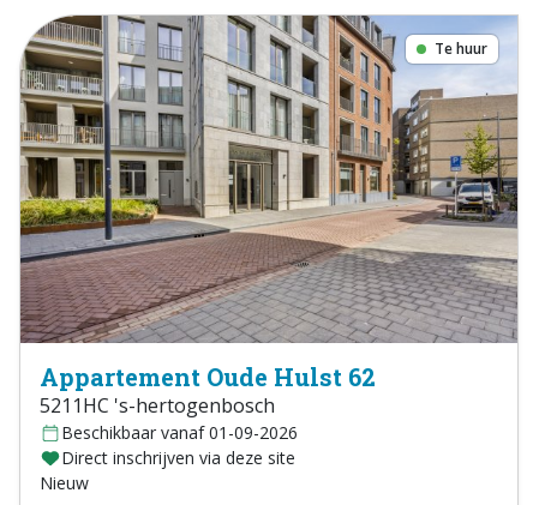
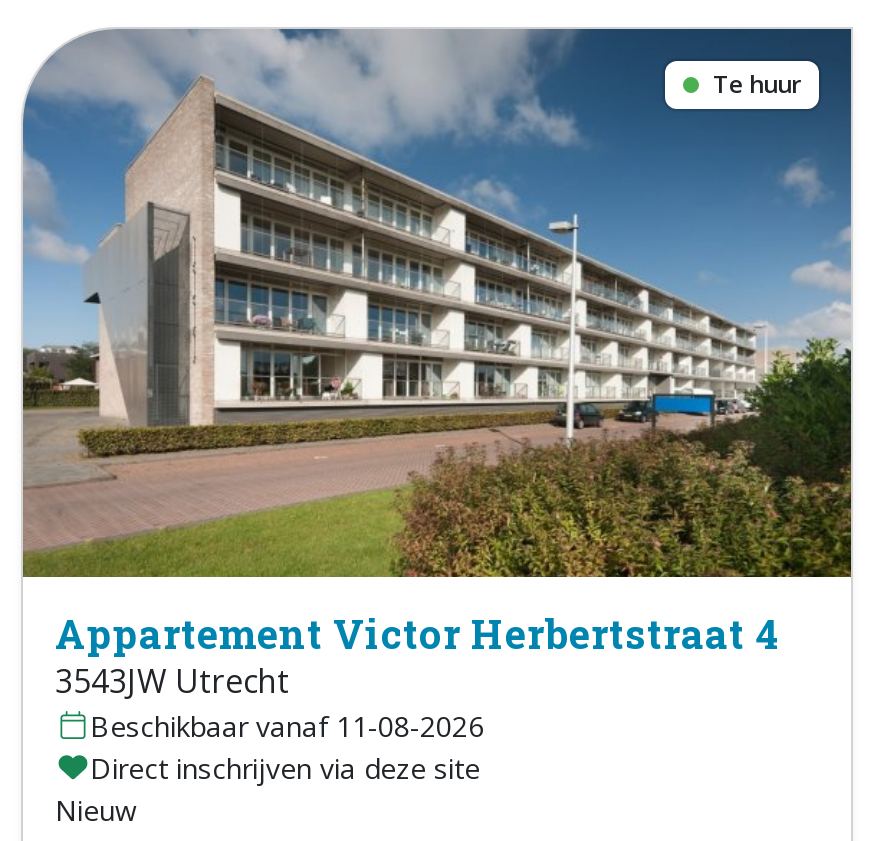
[19,14,519,444] [image] | Appartement Oude Hulst 62 | 5211HC 's-hertogenbosch | Beschikbaar vanaf 01-09-2026 -> [21,26,853,744] [image] | Appartement Victor Herbertstraat 4 | 3543JW Utrecht | Beschikbaar vanaf 11-08-2026

